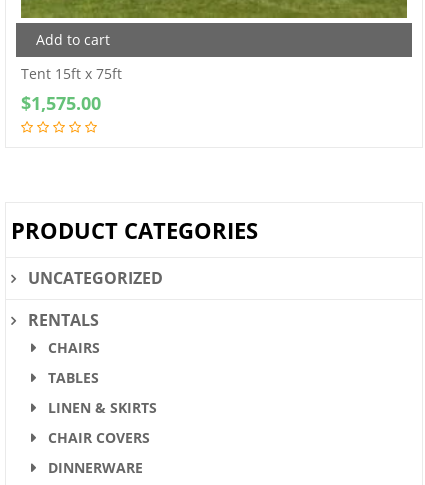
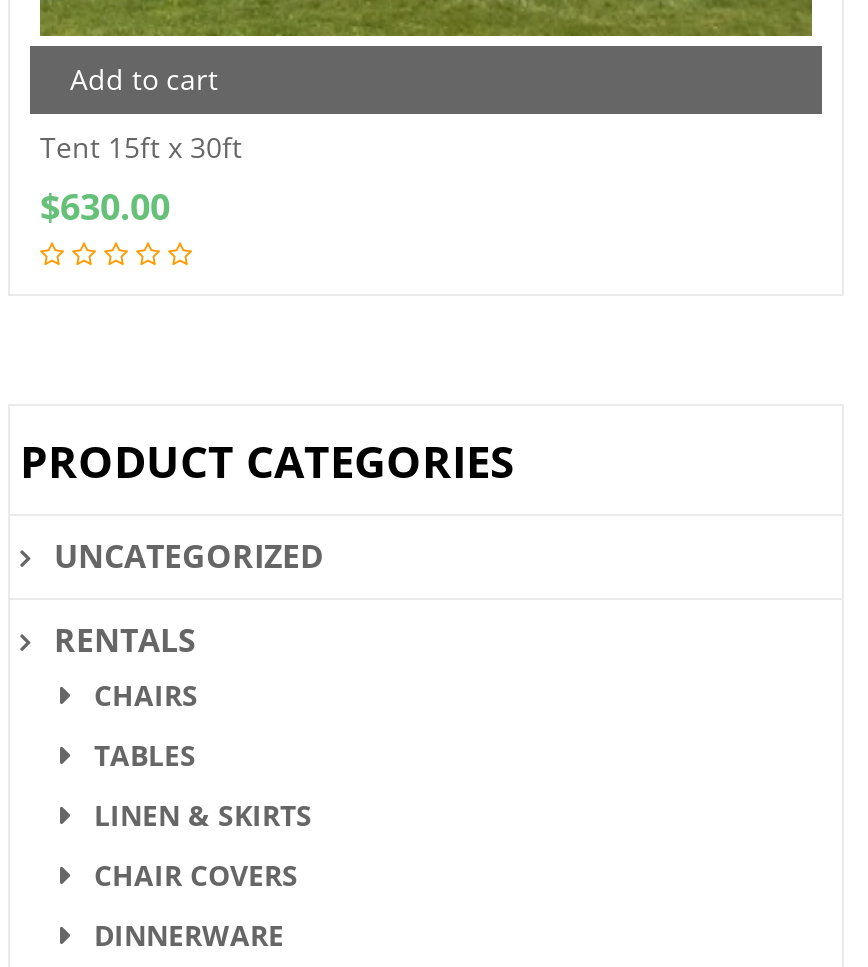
[21,64,122,83] Tent 15ft x 75ft -> [40,128,242,166] Tent 15ft x 30ft
[21,91,101,115] $1,575.00 -> [40,182,170,230] $630.00

